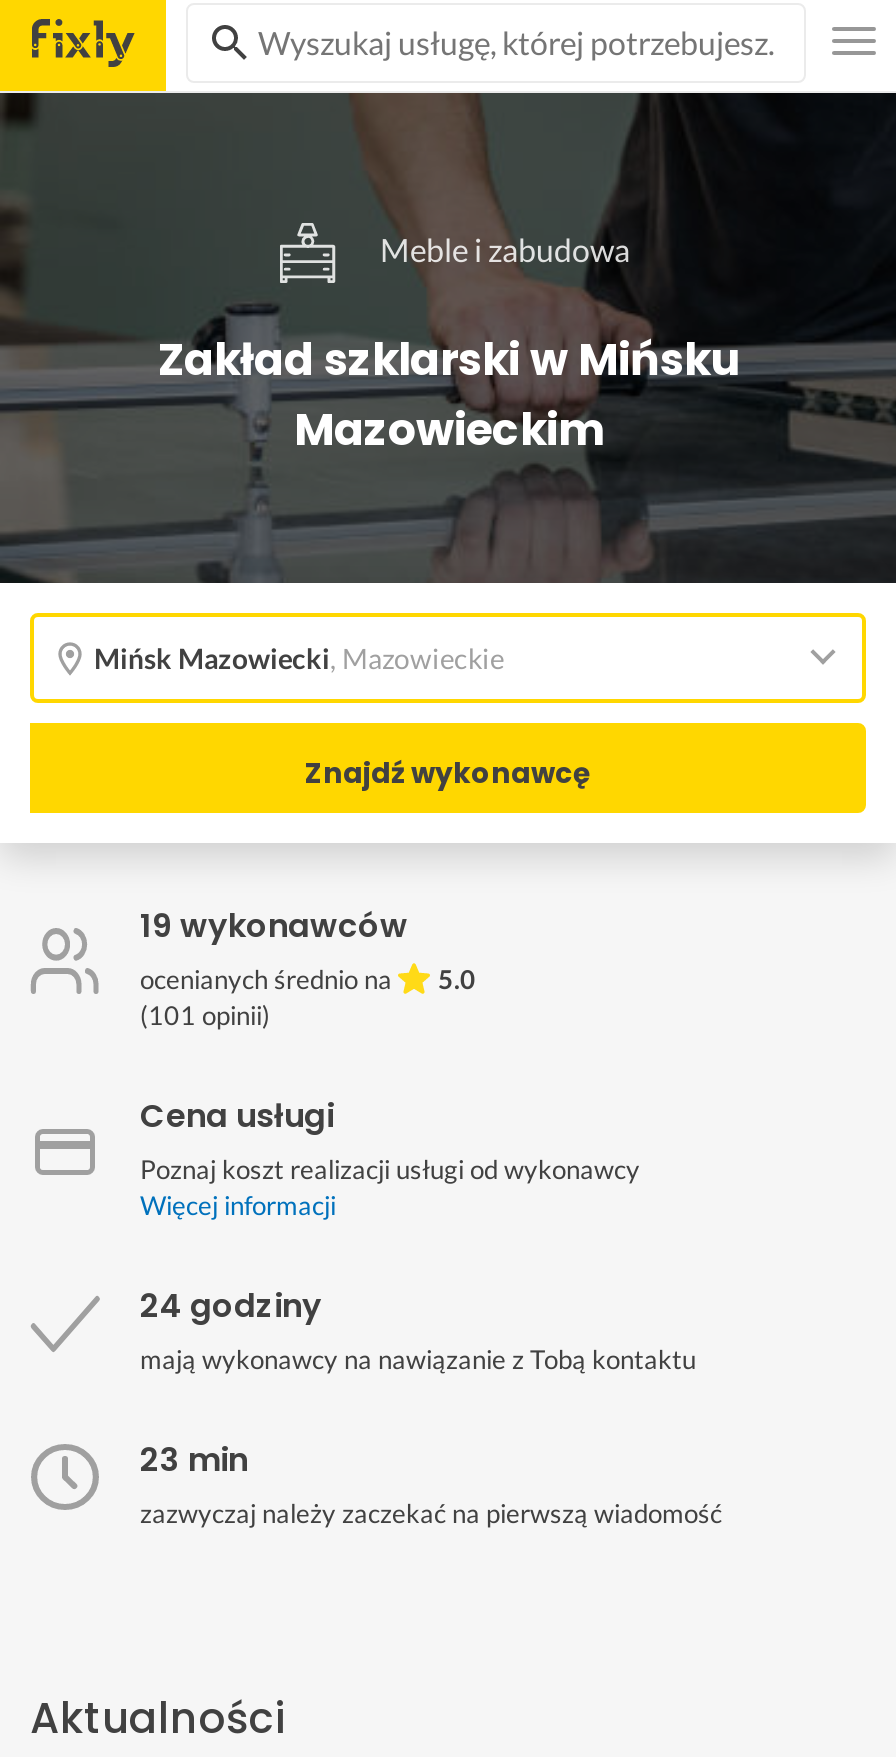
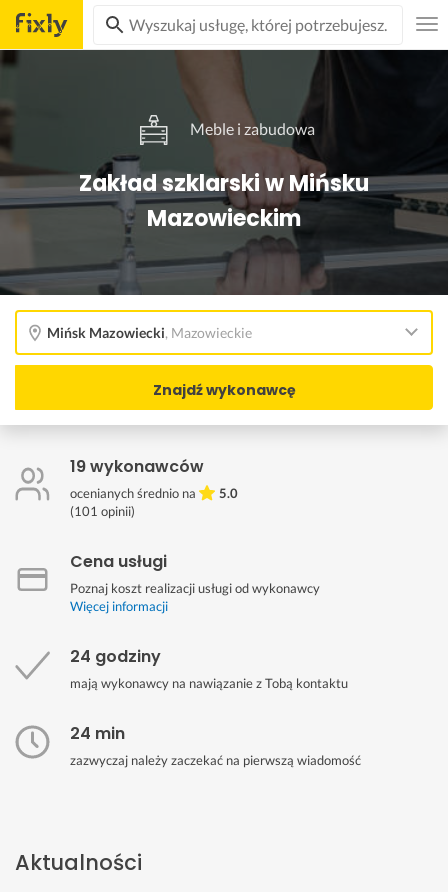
[140,1437,248,1483] 23 min -> [70,722,125,745] 24 min

